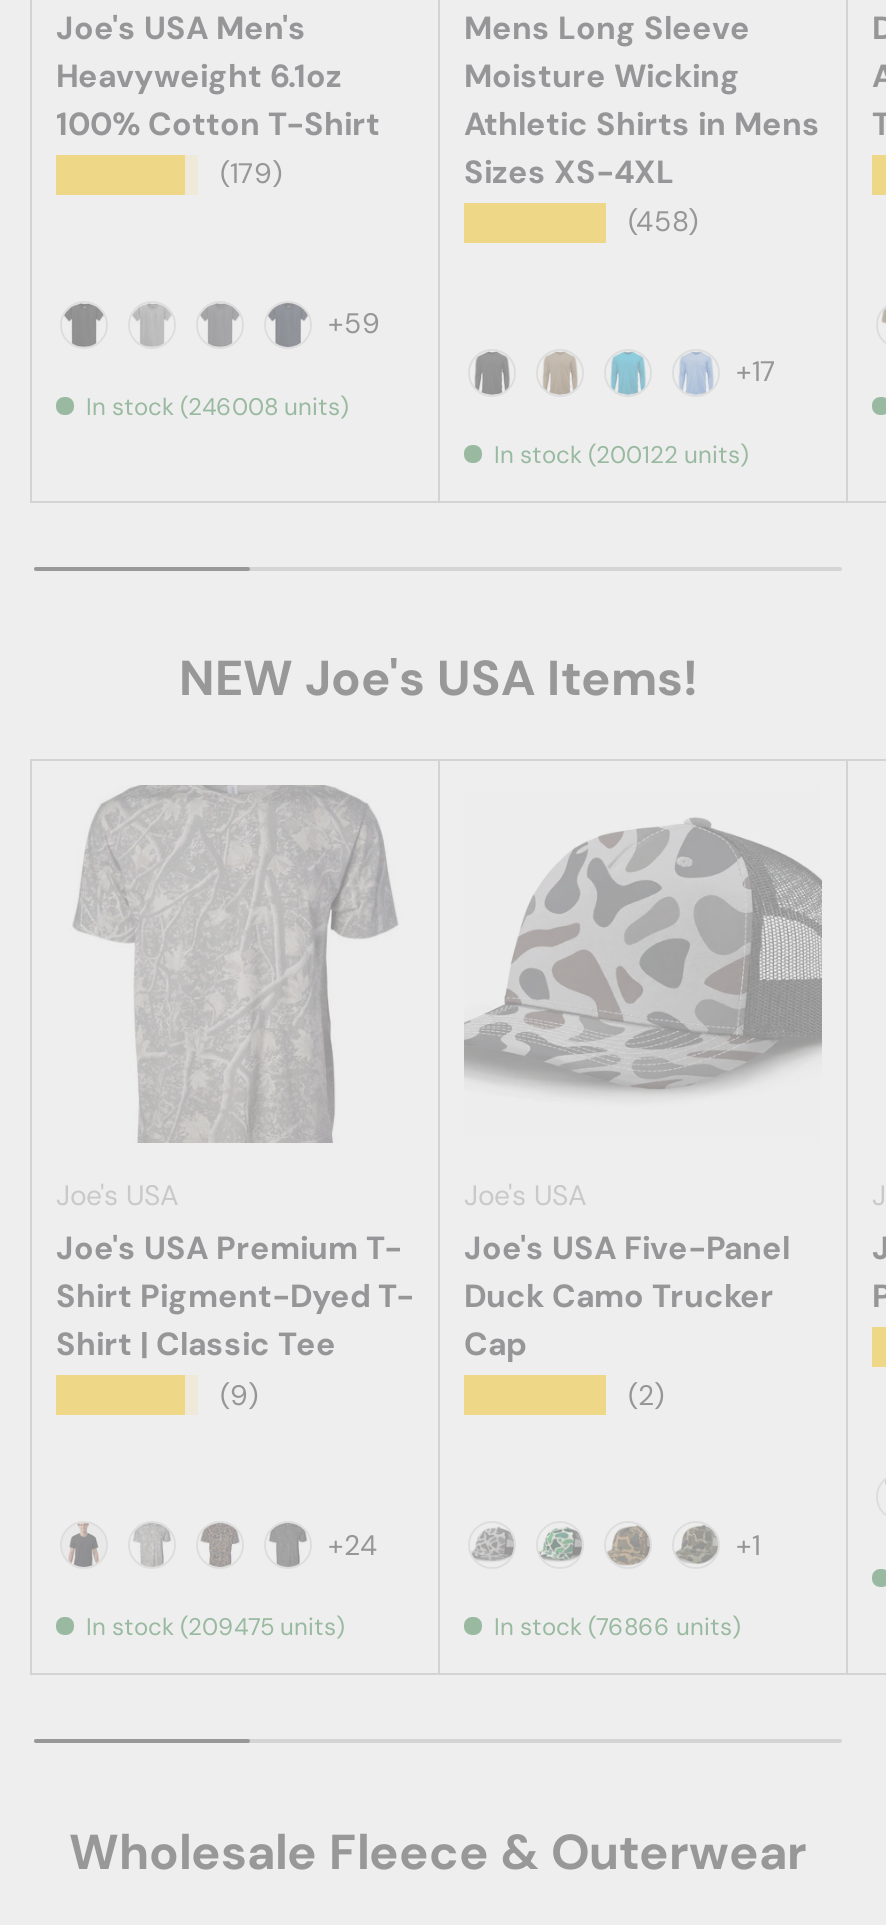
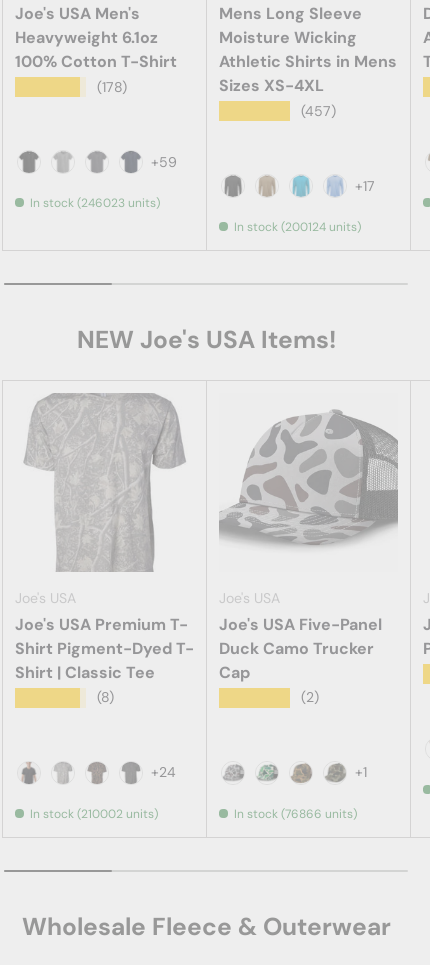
[220,155,282,191] (179) -> [97,78,127,96] (178)
[628,203,698,239] (458) -> [301,102,336,120] (457)
[86,390,348,422] In stock (246008 units) -> [30,195,160,211] In stock (246023 units)
[494,438,748,470] In stock (200122 units) -> [234,219,361,235] In stock (200124 units)
[220,1377,258,1413] (9) -> [97,688,114,706] (8)
[86,1612,344,1644] In stock (209475 units) -> [30,806,158,822] In stock (210002 units)

